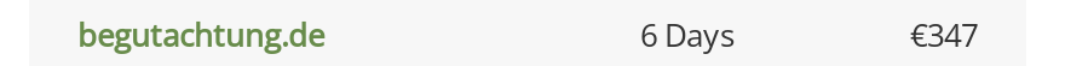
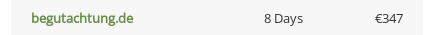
[640,13,735,56] 6 Days -> [263,9,302,27] 8 Days

